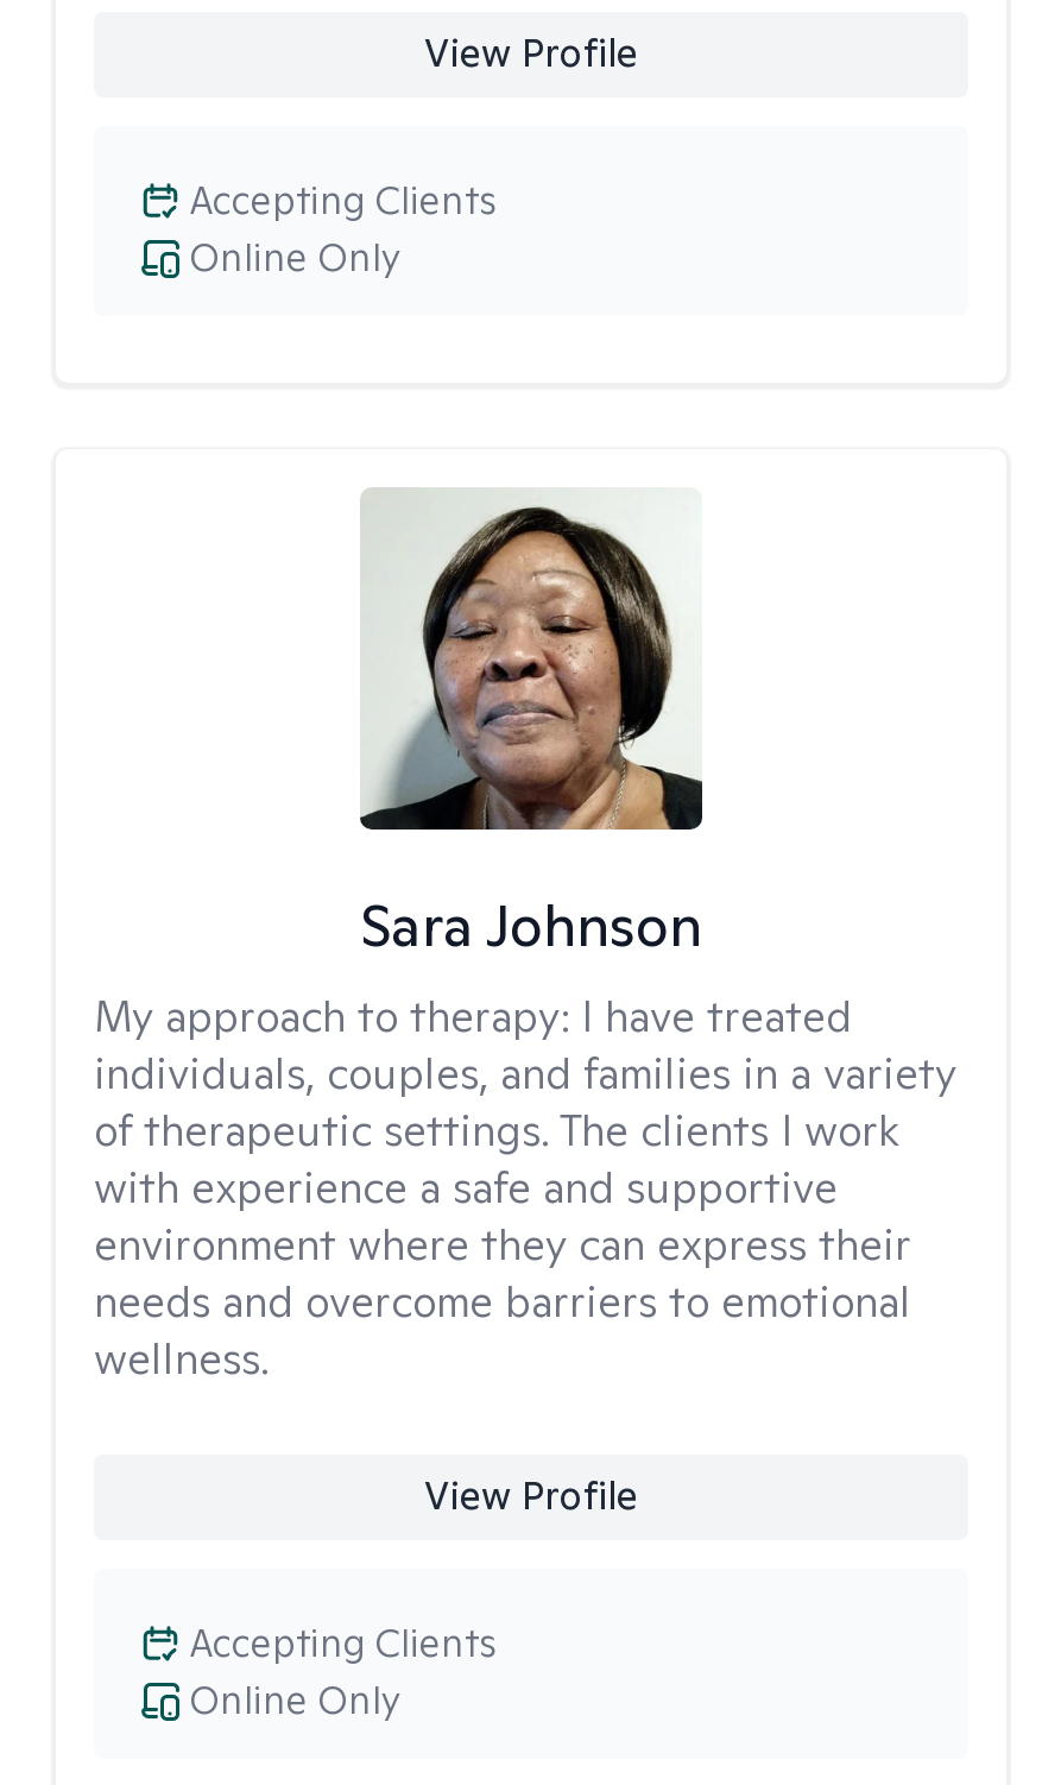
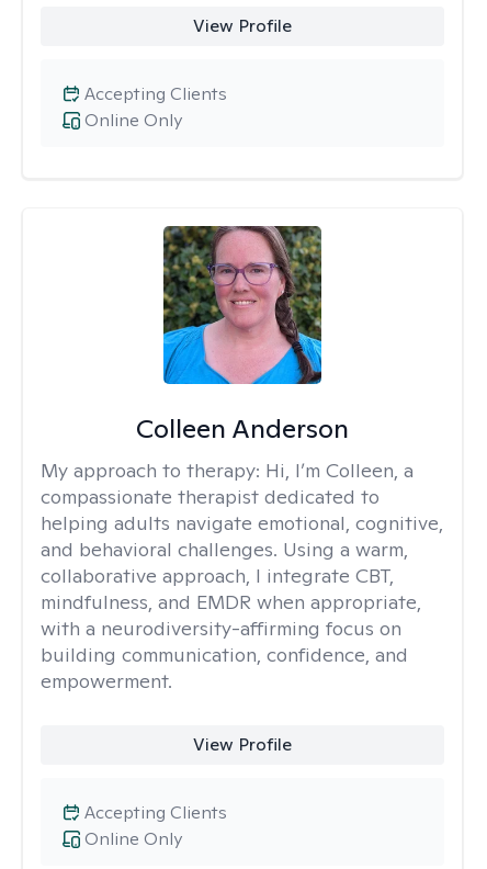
[360,487,702,758] [image] -> [162,225,322,385] [image]
[94,889,956,1386] Sara Johnson | My approach to therapy: I have treated | individuals, couples, and families in a variety | of therapeutic settings. The clients I work | with experience a safe and supportive | environment where they can express their | needs and overcome barriers to emotional | wellness. -> [41,411,443,693] Colleen Anderson | My approach to therapy: Hi, I’m Colleen, a | compassionate therapist dedicated to | helping adults navigate emotional, cognitive, | and behavioral challenges. Using a warm, | collaborative approach, I integrate CBT, | mindfulness, and EMDR when appropriate, | with a neurodiversity-affirming focus on | building communication, confidence, and | empowerment.

